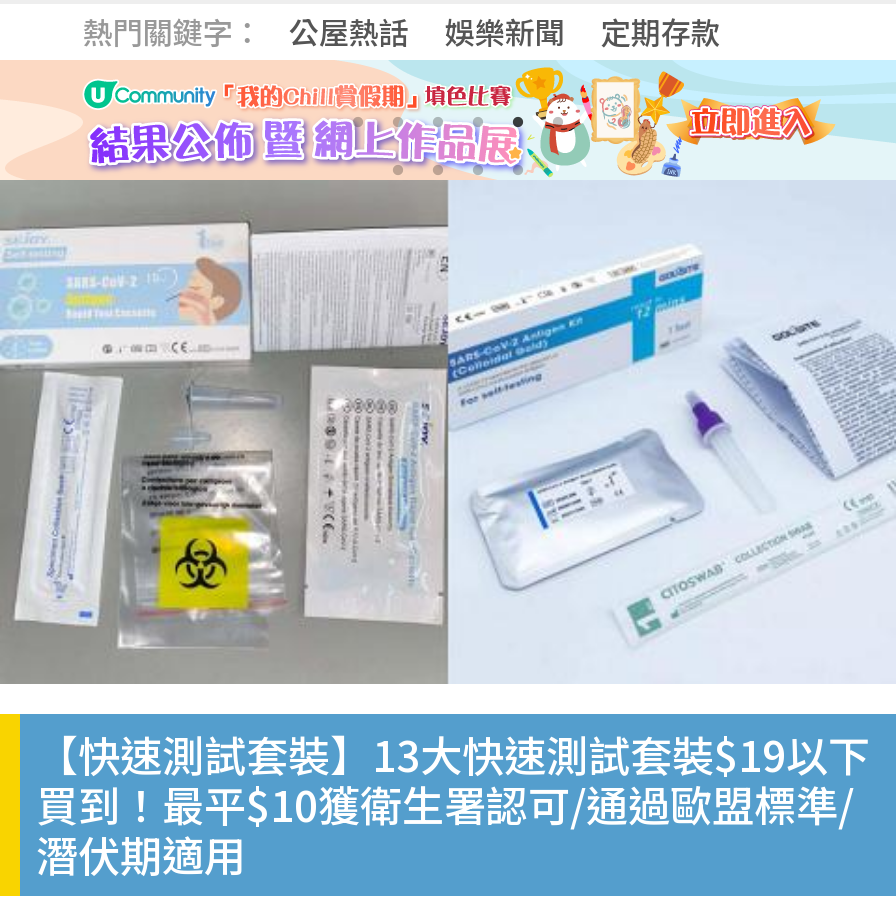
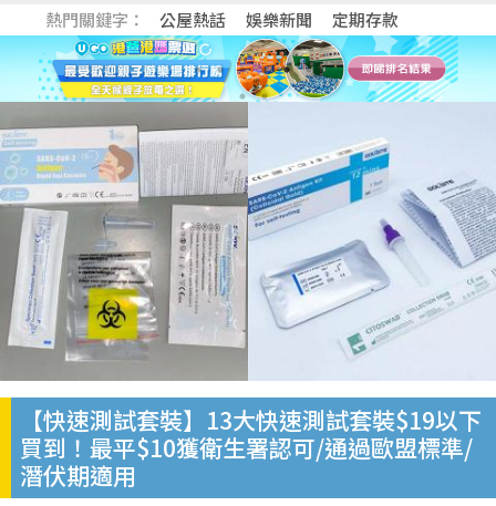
[6,60,890,182] [image] -> [3,34,493,103] [image]

